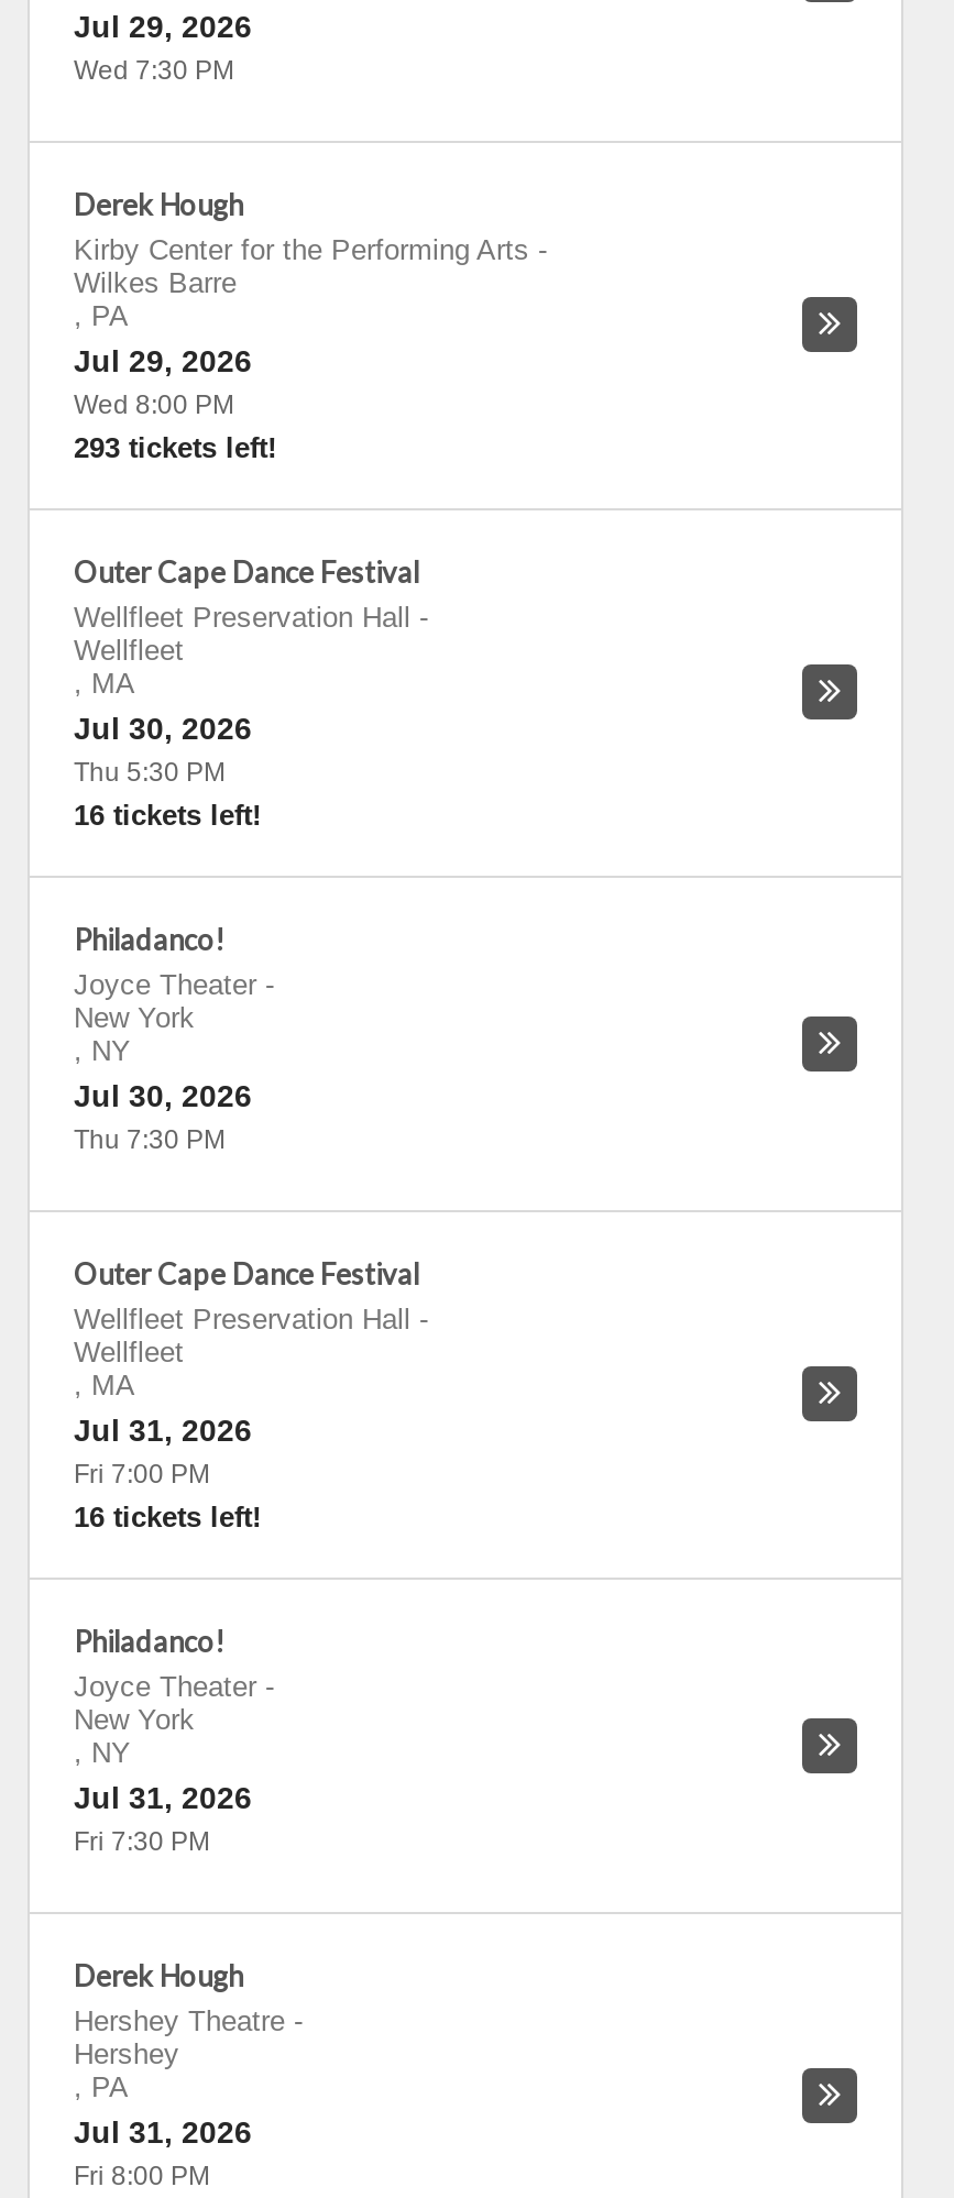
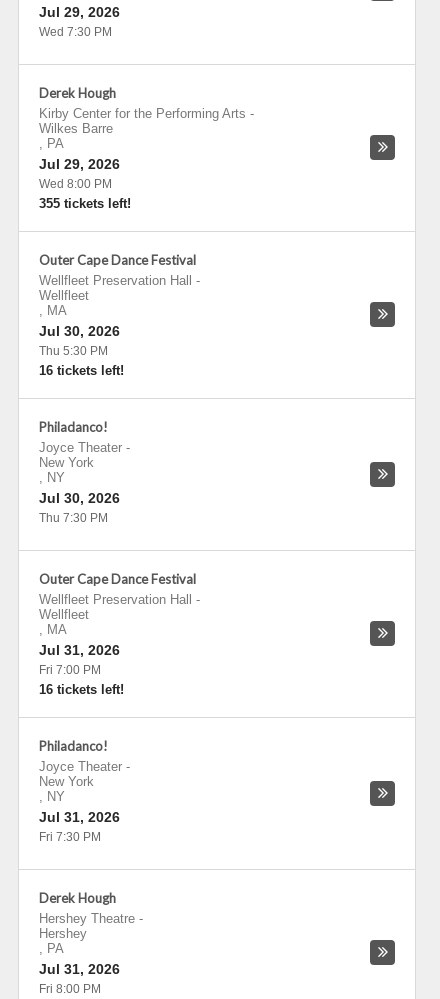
[74,431,276,464] 293 tickets left! -> [39,196,131,211] 355 tickets left!

